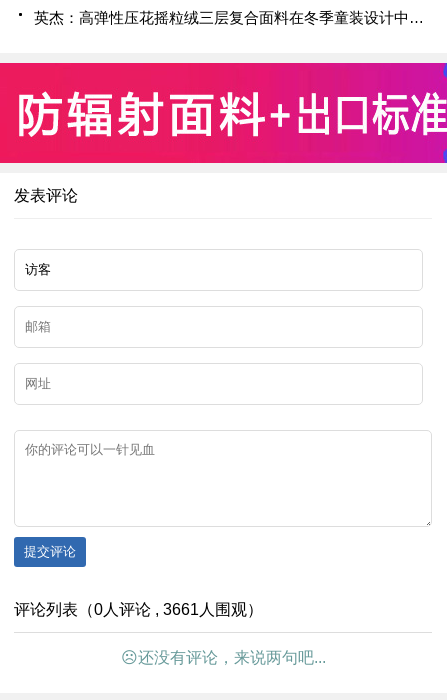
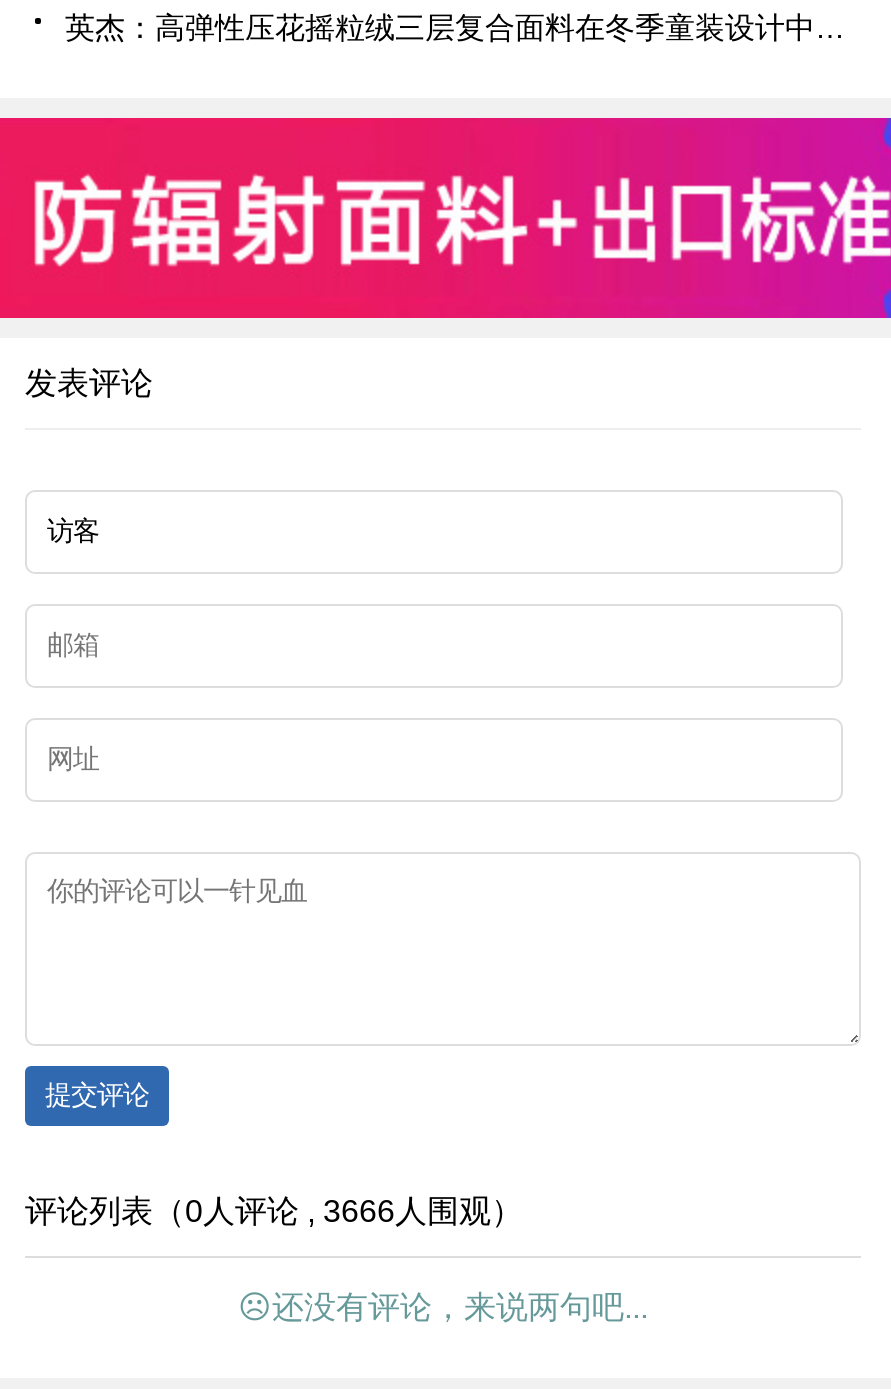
[14,601,263,618] 评论列表（0人评论 , 3661人围观） -> [25,1194,523,1228] 评论列表（0人评论 , 3666人围观）

